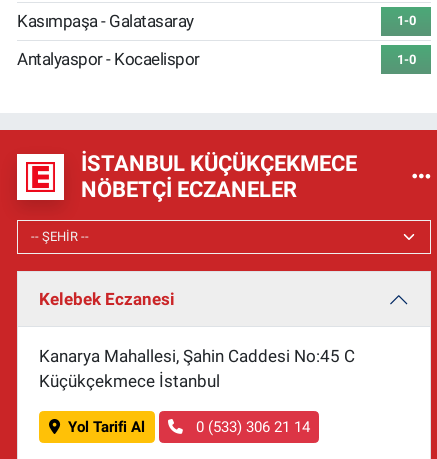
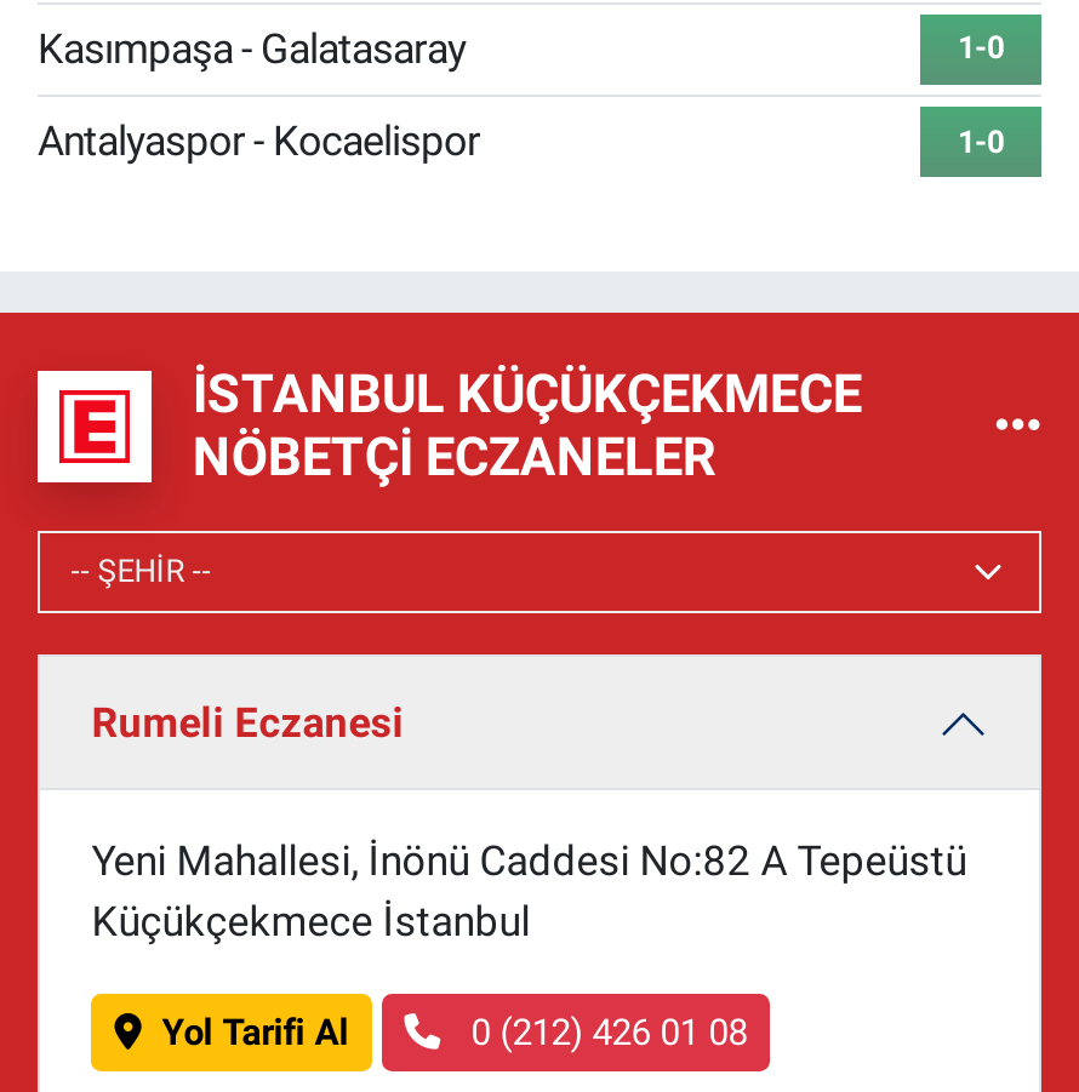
[39,289,175,309] Kelebek Eczanesi -> [91,699,404,748] Rumeli Eczanesi
[39,346,355,366] Kanarya Mahallesi, Şahin Caddesi No:45 C -> [91,836,967,885] Yeni Mahallesi, İnönü Caddesi No:82 A Tepeüstü
[192,418,310,436] 0 (533) 306 21 14 -> [461,1011,748,1055] 0 (212) 426 01 08

